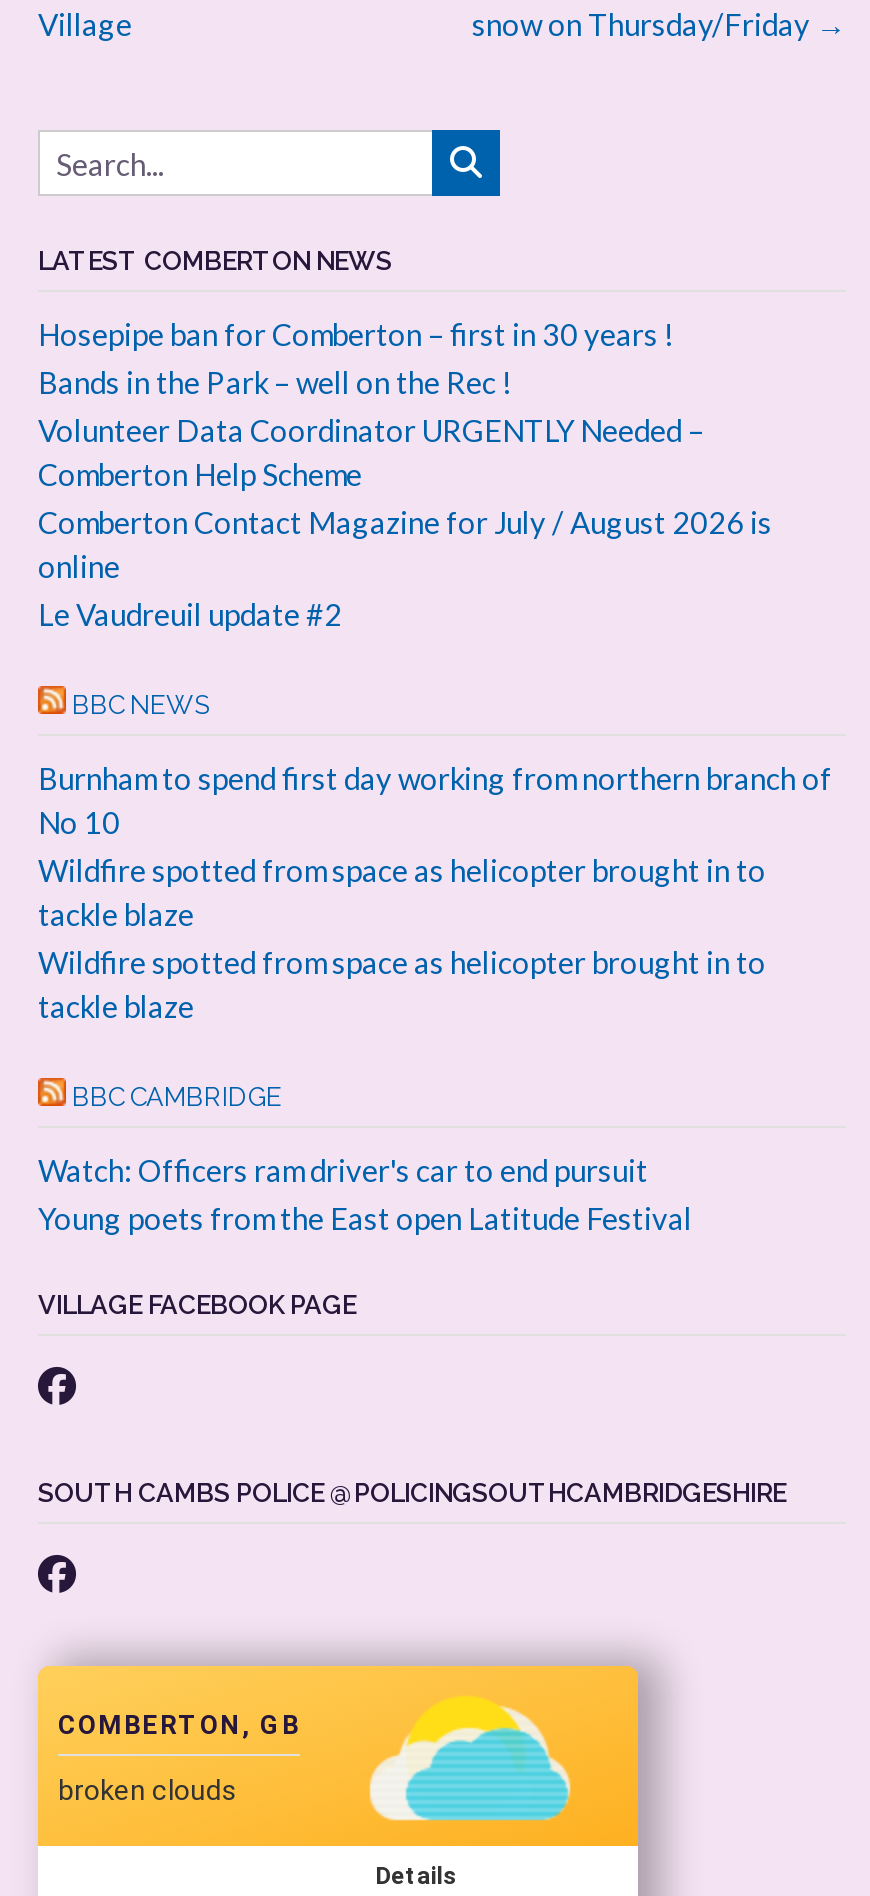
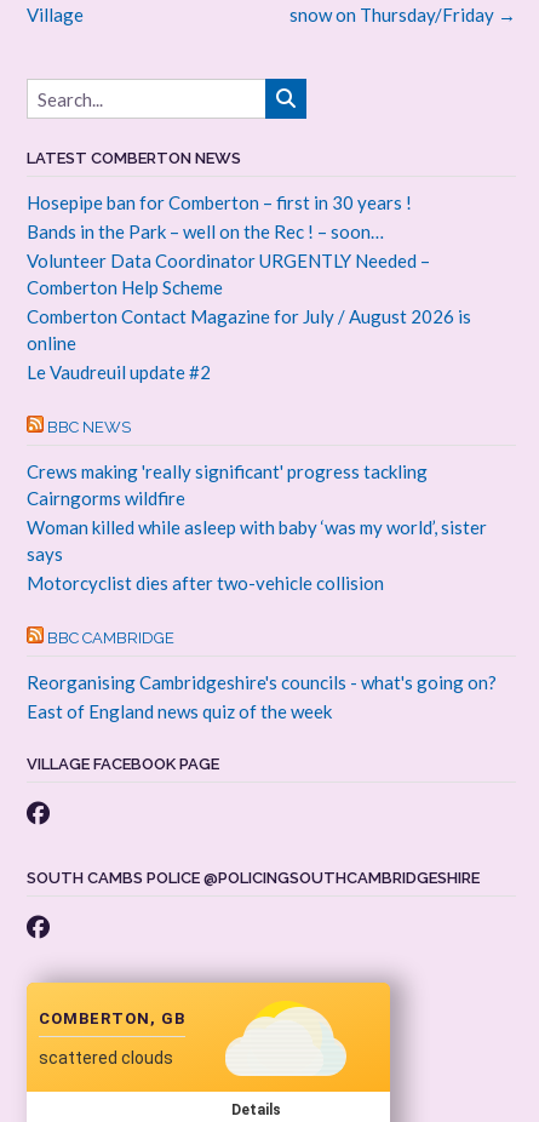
[38,364,512,400] Bands in the Park – well on the Rec ! -> [27,221,384,242] Bands in the Park – well on the Rec ! – soon…
[38,760,832,1024] Burnham to spend first day working from northern branch of | No 10 | Wildfire spotted from space as helicopter brought in to | tackle blaze | Wildfire spotted from space as helicopter brought in to | tackle blaze -> [27,461,487,594] Crews making 'really significant' progress tackling | Cairngorms wildfire | Woman killed while asleep with baby ‘was my world’, sister | says | Motorcyclist dies after two-vehicle collision
[38,1152,692,1236] Watch: Officers ram driver's car to end pursuit | Young poets from the East open Latitude Festival -> [27,671,497,722] Reorganising Cambridgeshire's councils - what's going on? | East of England news quiz of the week
[398,1706,572,1822] [image] -> [243,1006,349,1077] [image]
[58,1773,238,1805] broken clouds -> [39,1048,173,1067] scattered clouds

